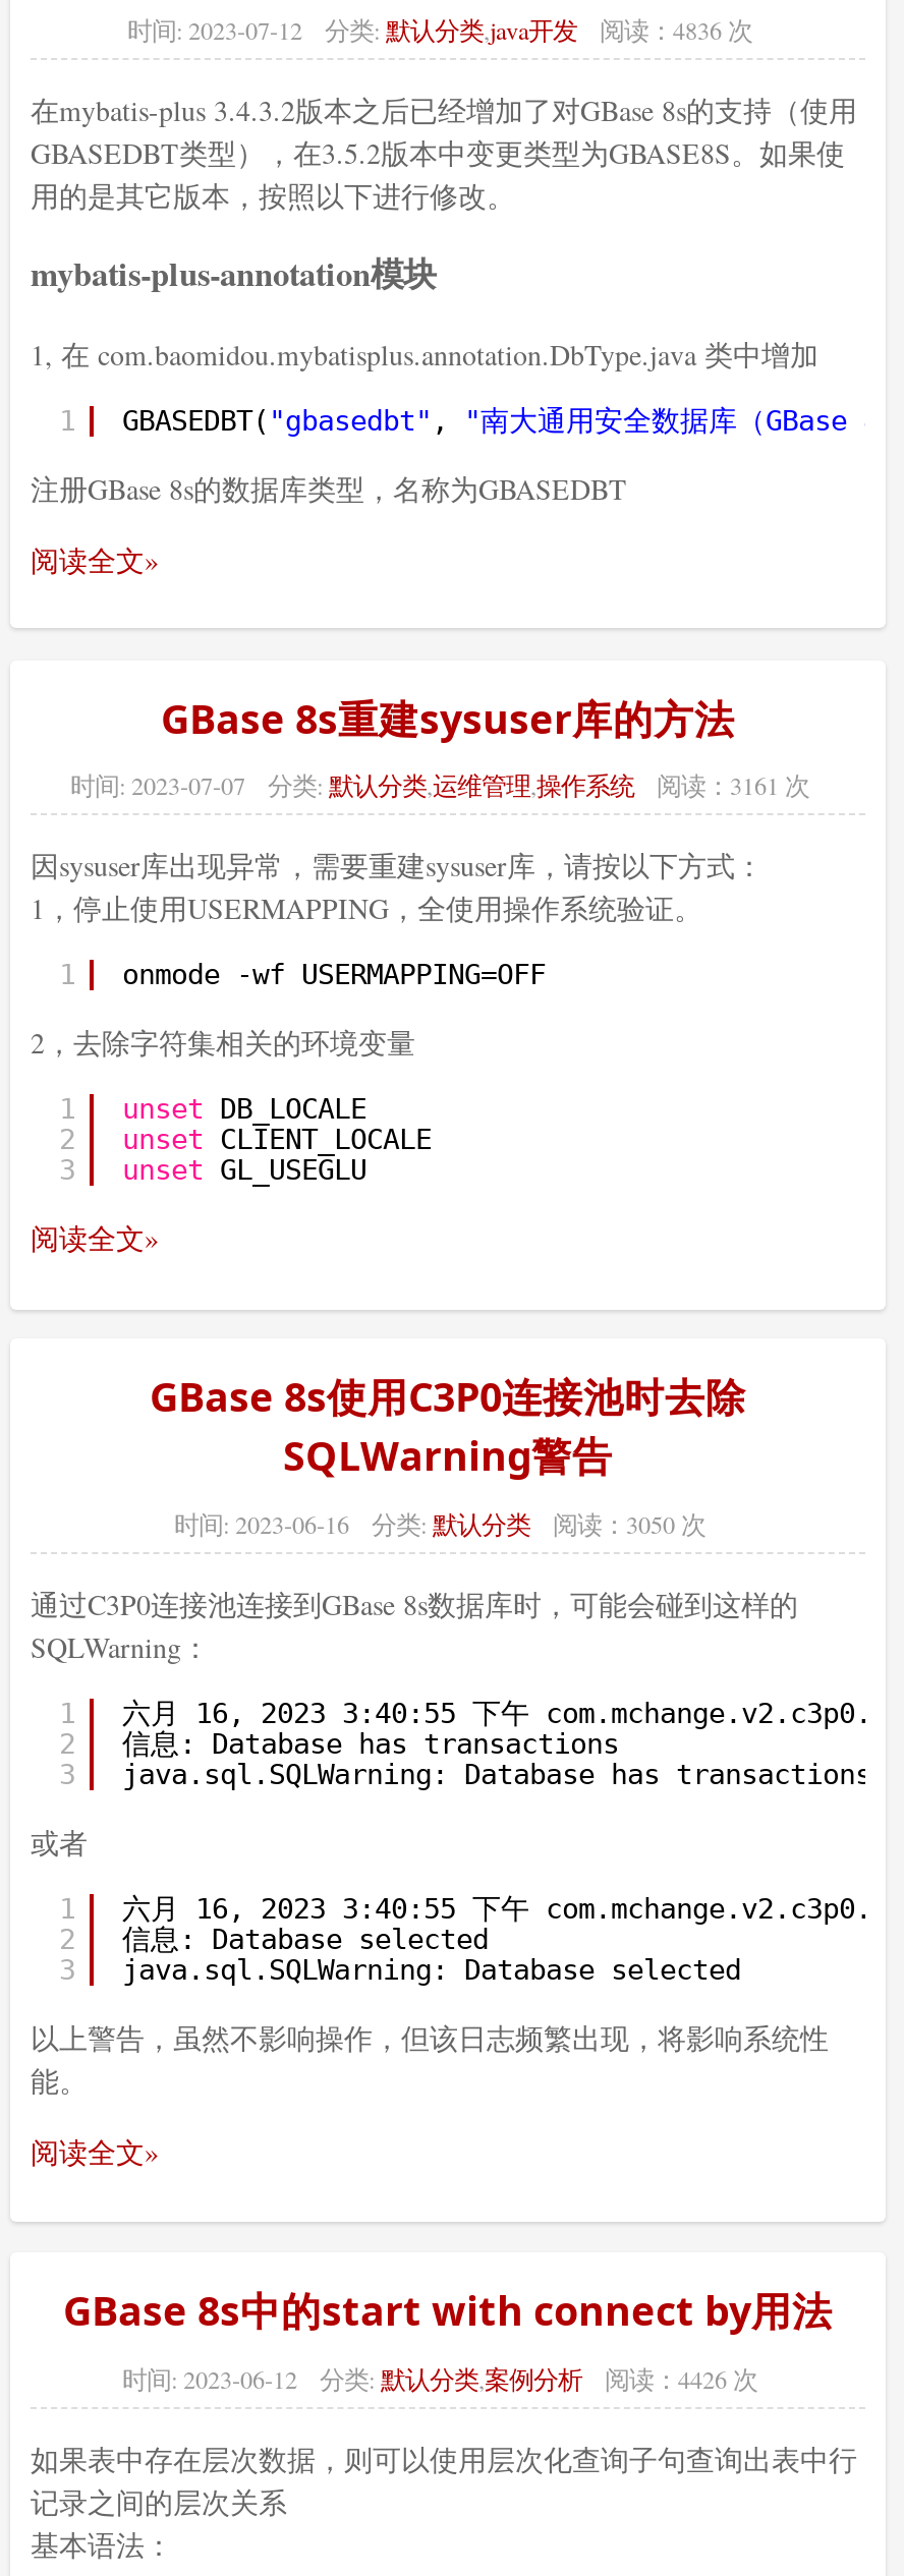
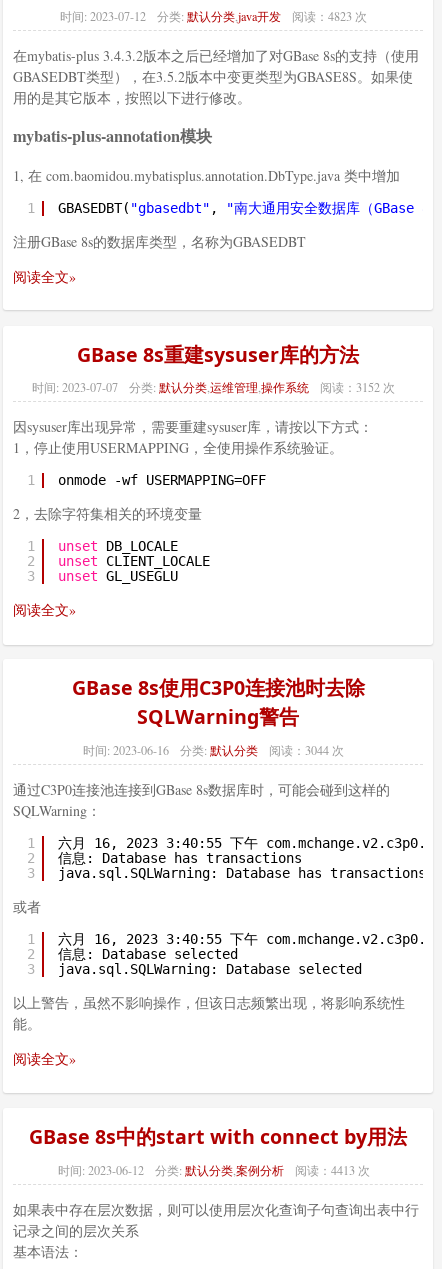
[127,13,752,46] 时间: 2023-07-12 分类:默认分类, java开发 阅读：4836 次 -> [60,8,367,24] 时间: 2023-07-12 分类:默认分类, java开发 阅读：4823 次
[70,769,809,802] 时间: 2023-07-07 分类:默认分类,运维管理,操作系统 阅读：3161 次 -> [32,379,395,395] 时间: 2023-07-07 分类:默认分类,运维管理,操作系统 阅读：3152 次
[174,1507,705,1540] 时间: 2023-06-16 分类:默认分类 阅读：3050 次 -> [83,742,344,758] 时间: 2023-06-16 分类:默认分类 阅读：3044 次
[122,2362,757,2394] 时间: 2023-06-12 分类:默认分类,案例分析 阅读：4426 次 -> [58,1162,370,1178] 时间: 2023-06-12 分类:默认分类,案例分析 阅读：4413 次

